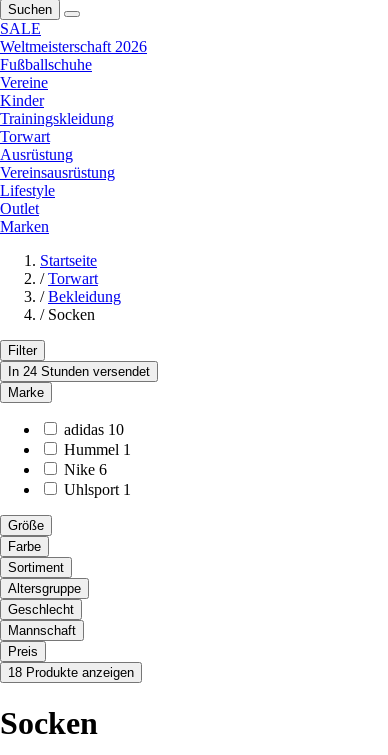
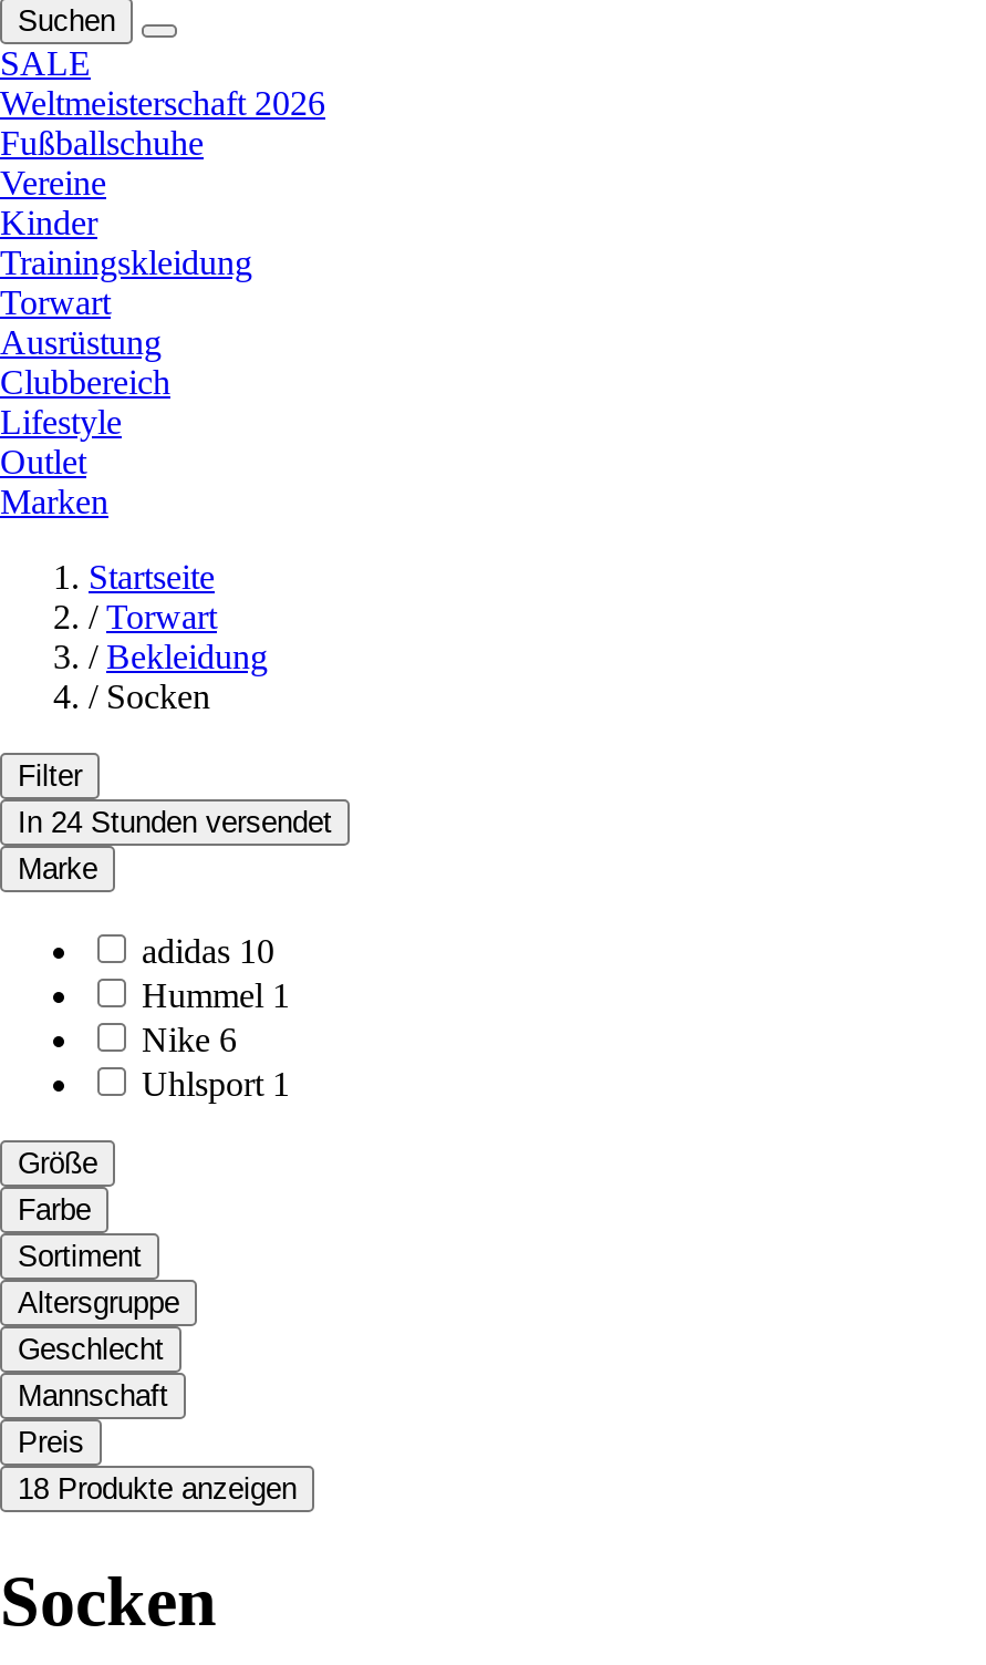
[0,164,115,181] Vereinsausrüstung -> [0,364,170,402] Clubbereich

